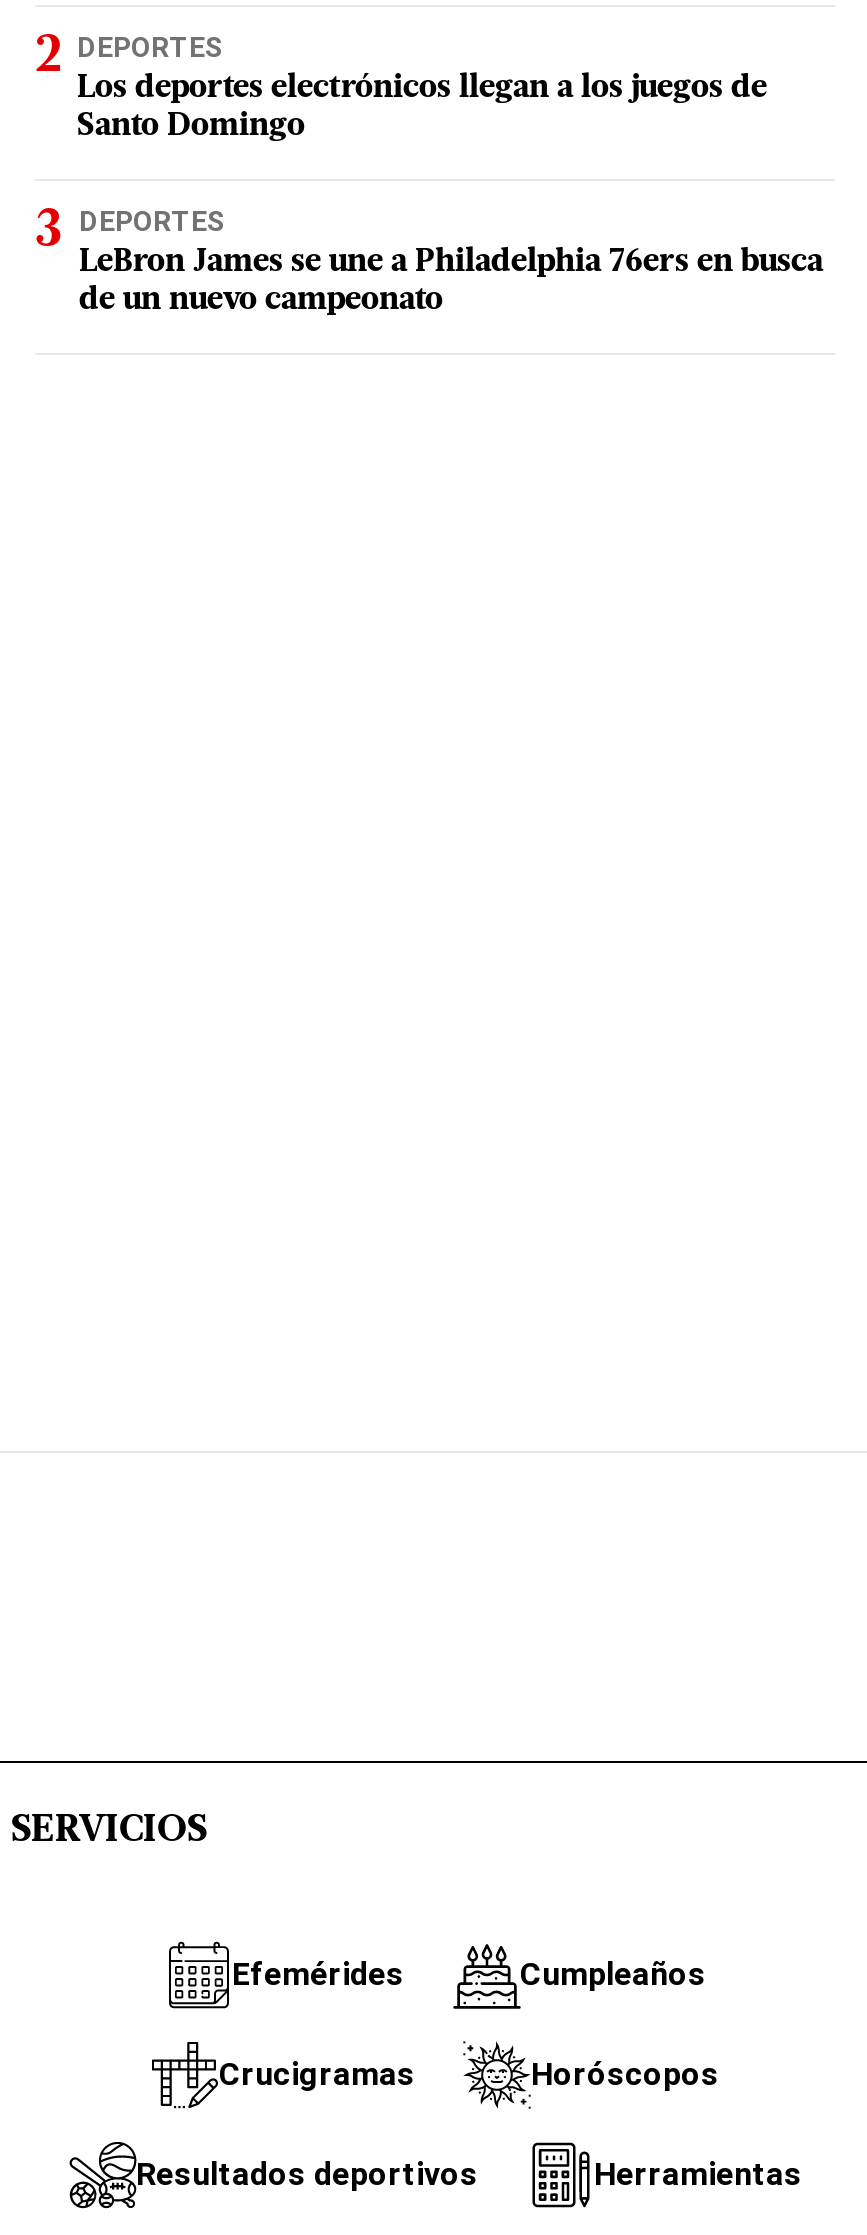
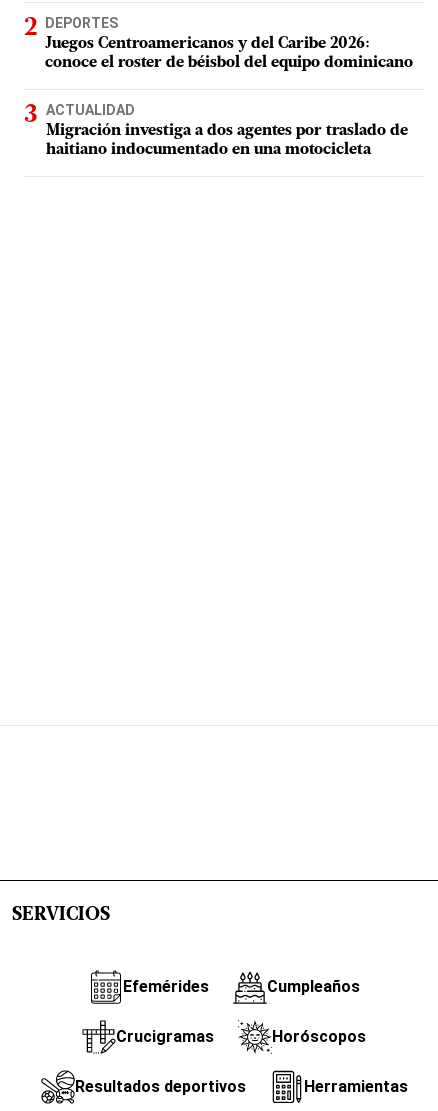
[77,74,767,144] Los deportes electrónicos llegan a los juegos de | Santo Domingo -> [45,36,413,71] Juegos Centroamericanos y del Caribe 2026: | conoce el roster de béisbol del equipo dominicano
[79,206,823,318] DEPORTES | LeBron James se une a Philadelphia 76ers en busca | de un nuevo campeonato -> [46,102,408,158] ACTUALIDAD | Migración investiga a dos agentes por traslado de | haitiano indocumentado en una motocicleta

